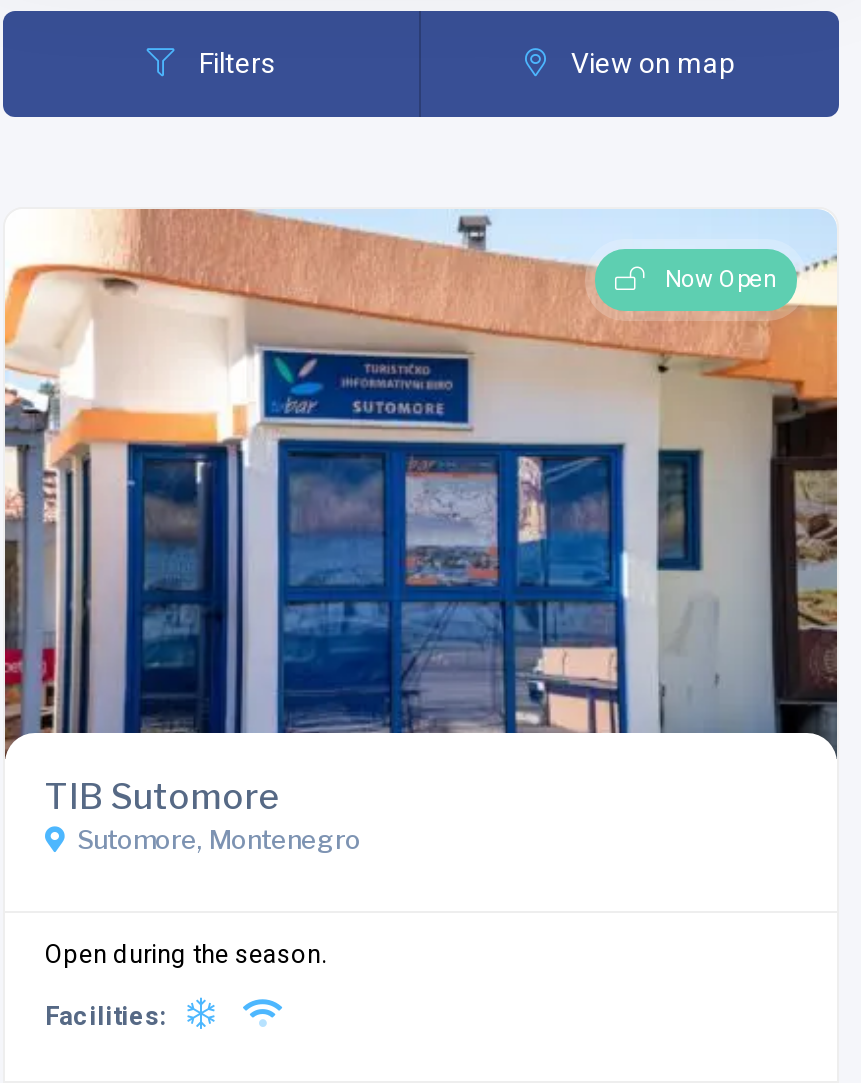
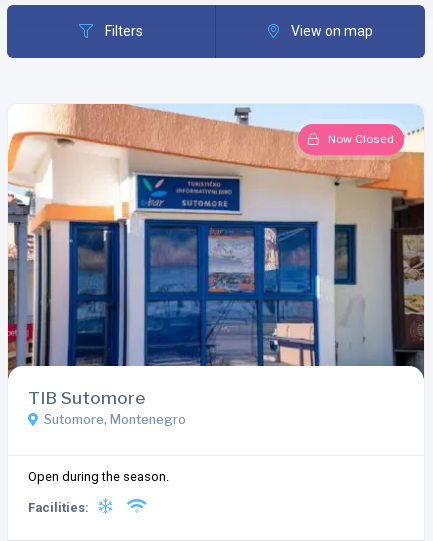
[665,265,777,293] Now Open -> [328,132,394,146] Now Closed

